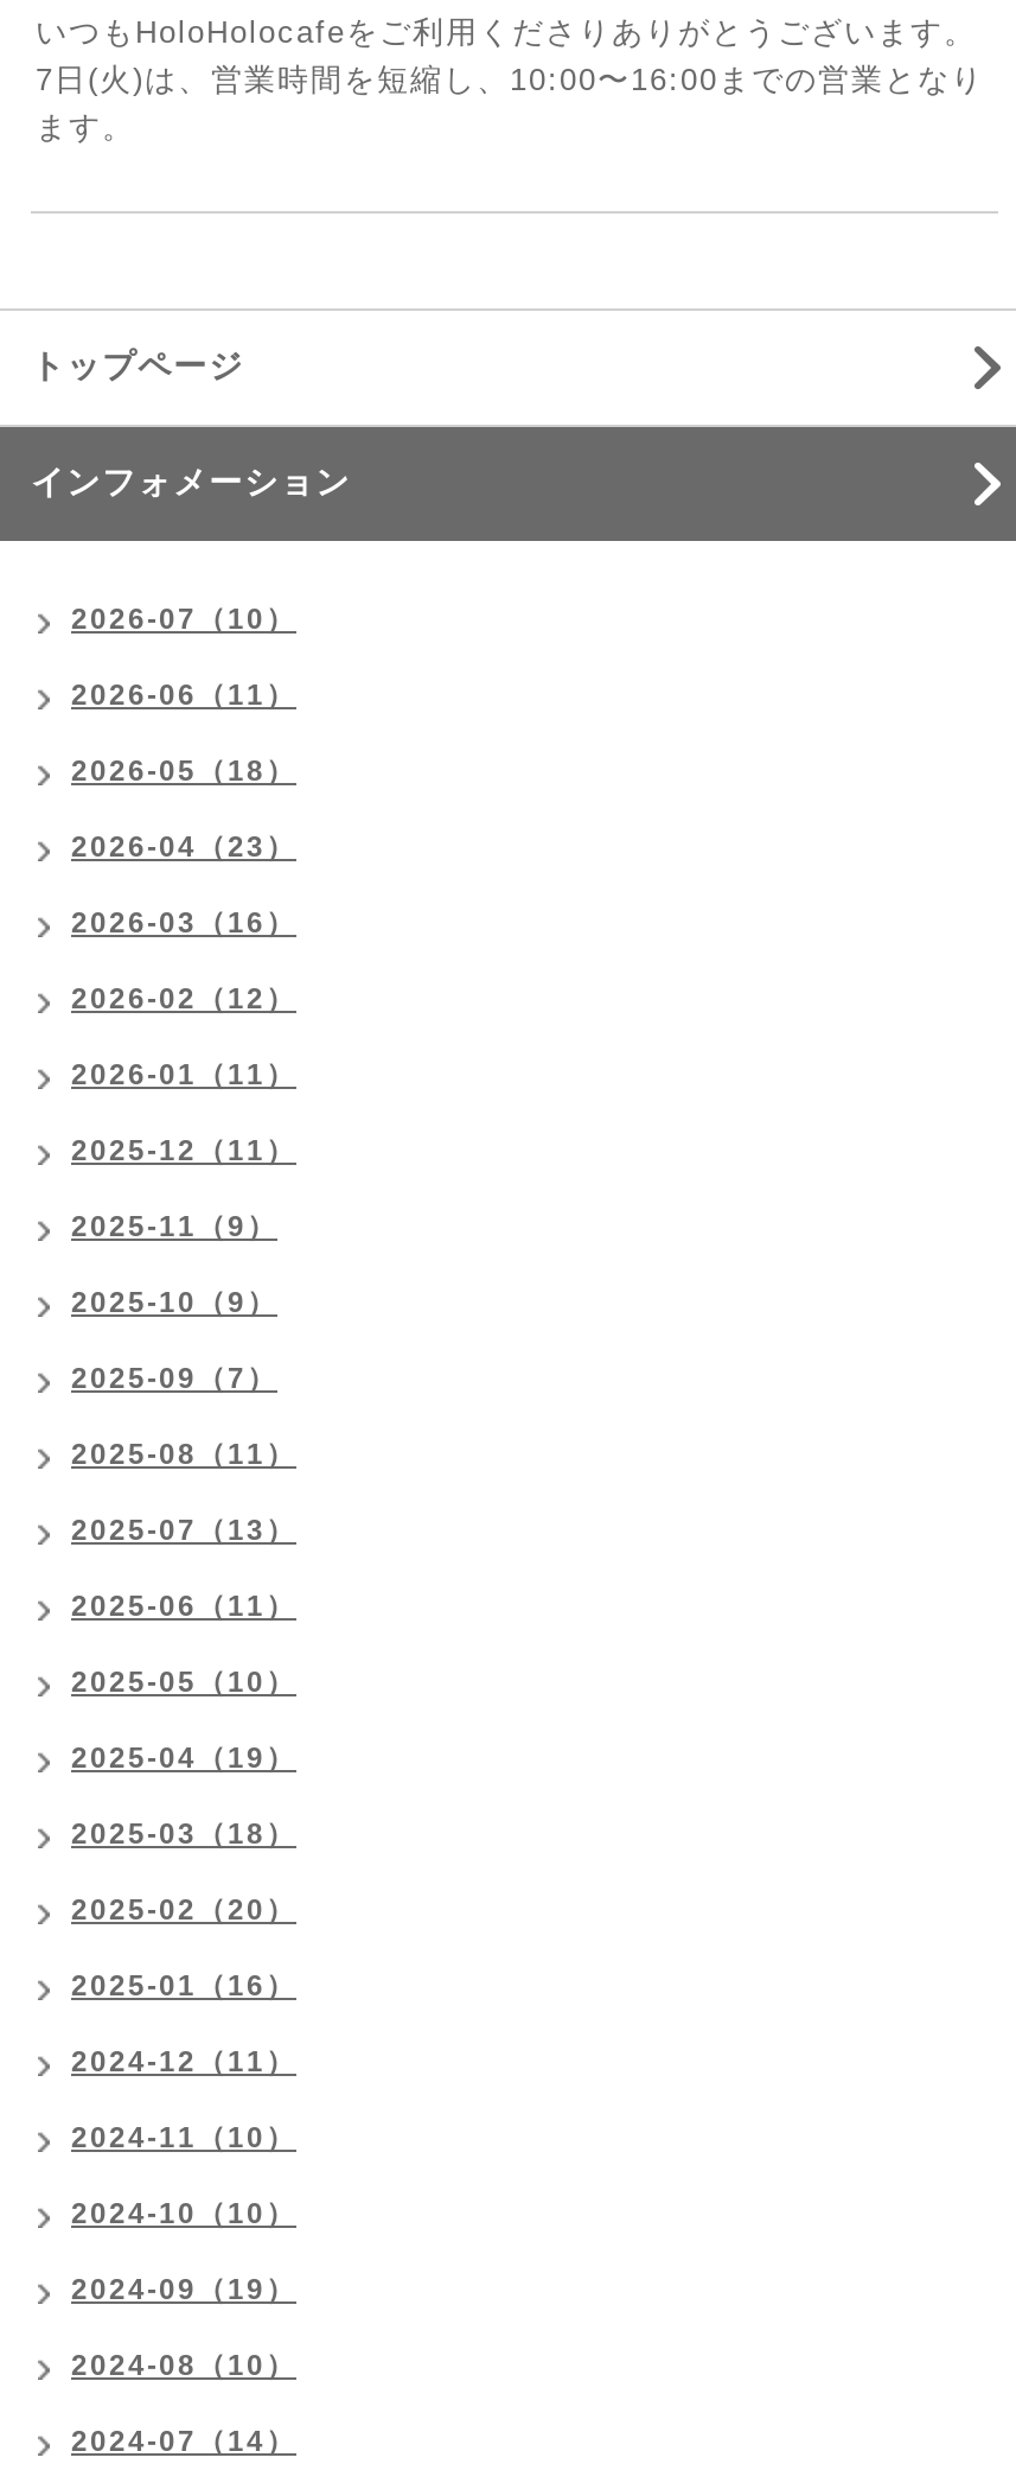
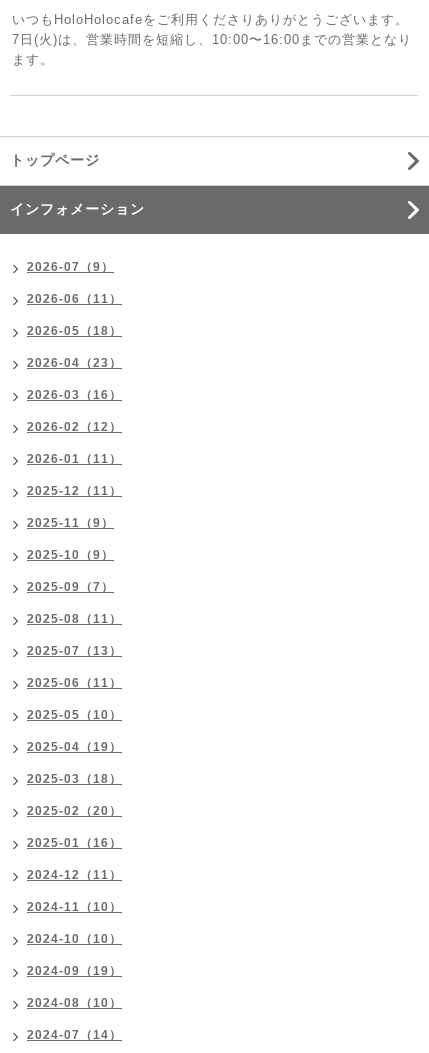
[71,603,296,636] 2026-07（10） -> [27,260,114,274] 2026-07（9）

